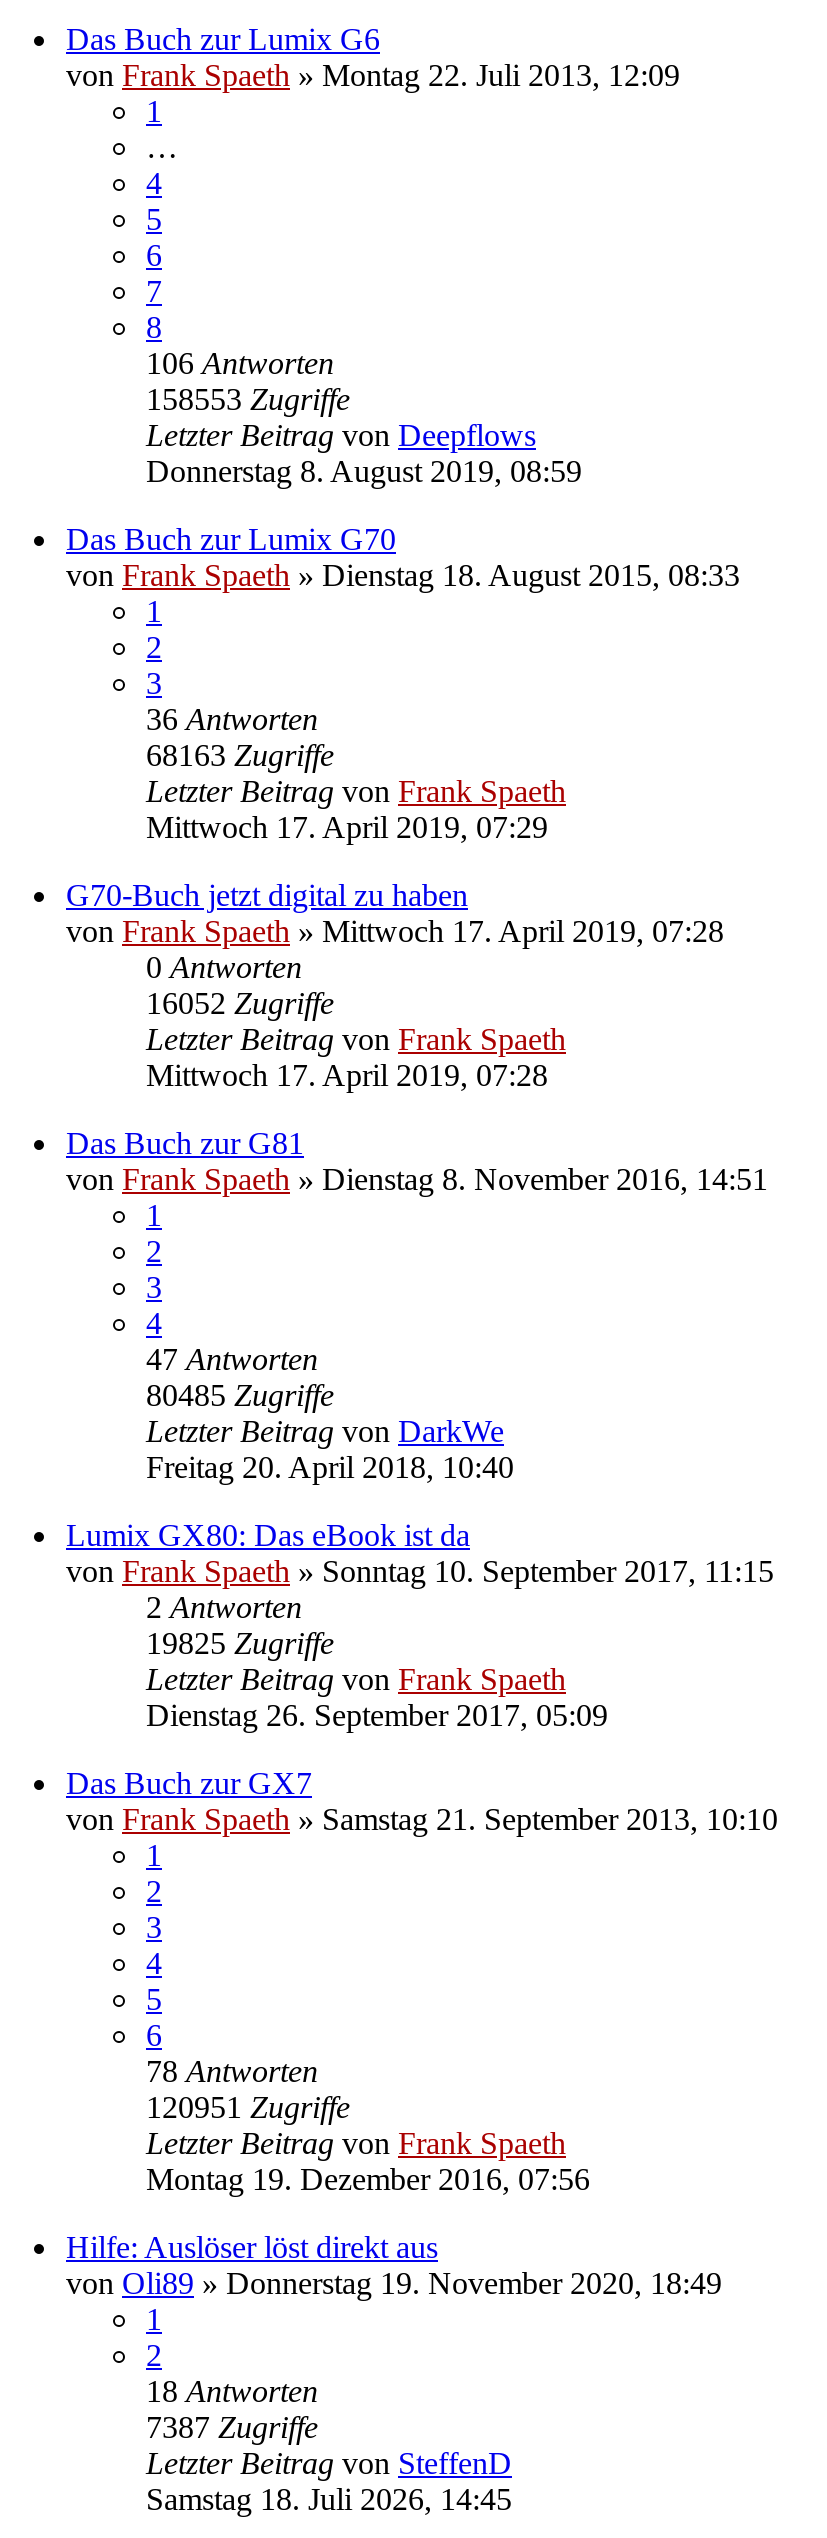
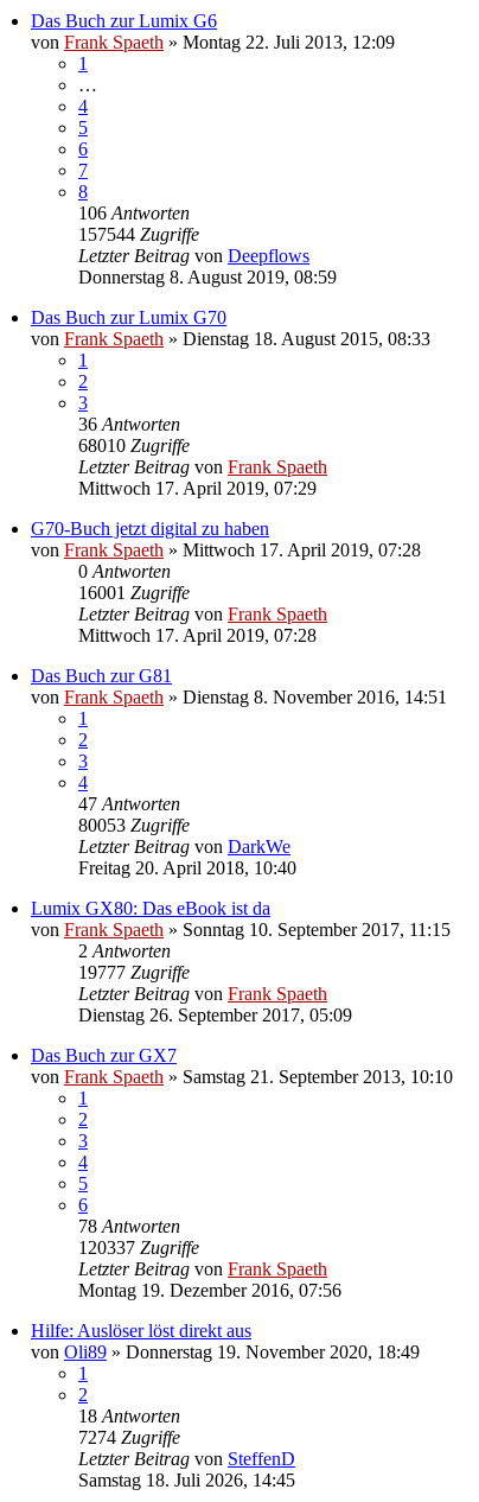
[146,382,350,416] 158553 Zugriffe -> [78,224,199,244] 157544 Zugriffe
[146,738,334,772] 68163 Zugriffe -> [78,435,190,455] 68010 Zugriffe
[146,986,334,1020] 16052 Zugriffe -> [78,582,190,603] 16001 Zugriffe
[146,1378,334,1412] 80485 Zugriffe -> [78,815,190,835] 80053 Zugriffe
[146,1626,334,1660] 19825 Zugriffe -> [78,962,190,982] 19777 Zugriffe
[146,2090,350,2124] 120951 Zugriffe -> [78,1237,199,1257] 120337 Zugriffe
[146,2410,318,2444] 7387 Zugriffe -> [78,1427,180,1447] 7274 Zugriffe

